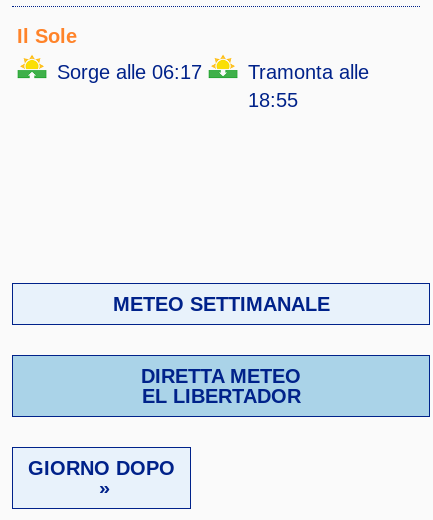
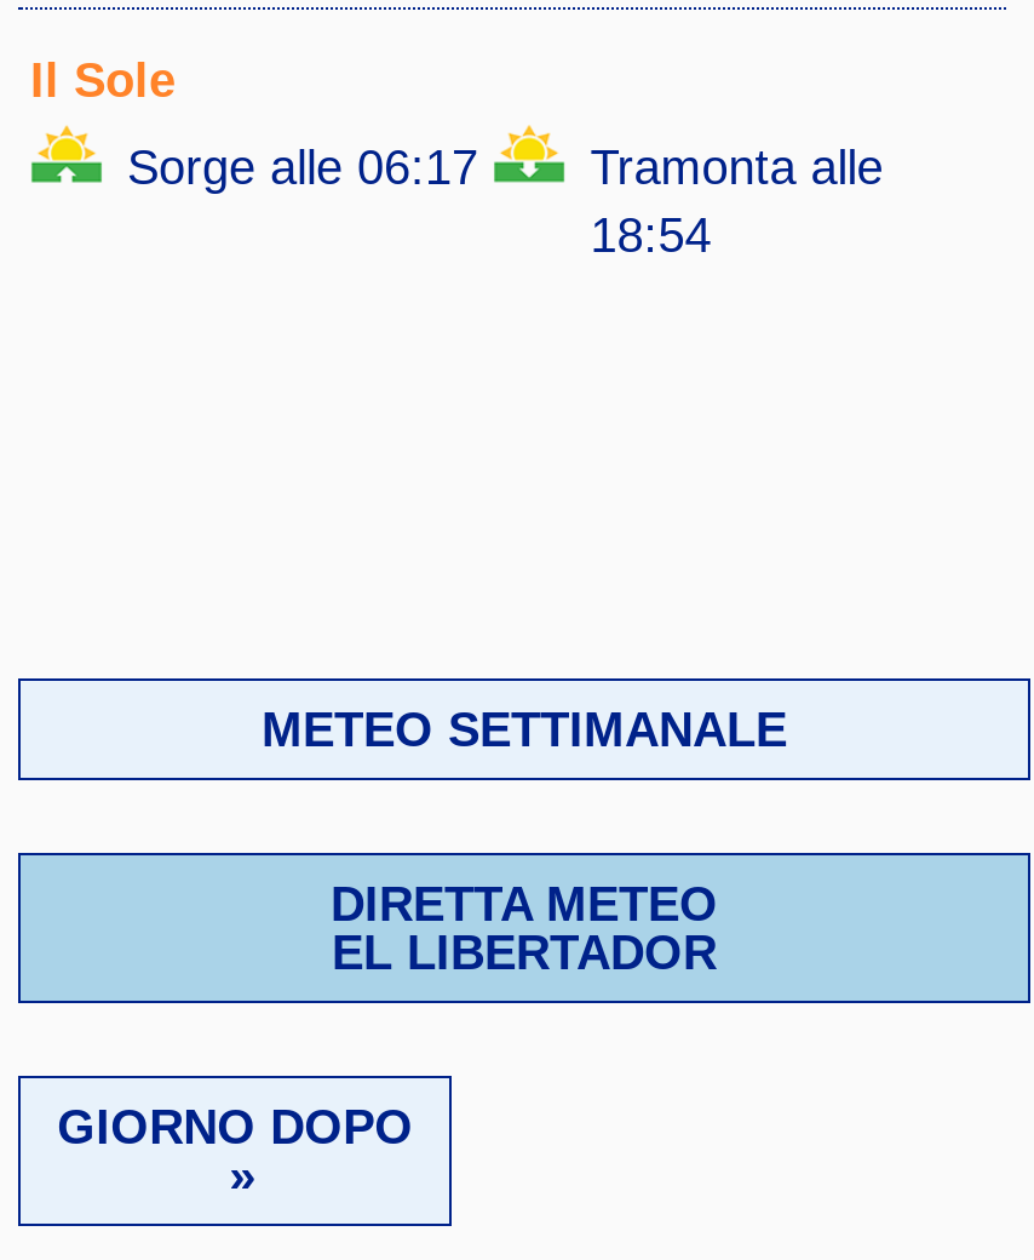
[248,89,298,111] 18:55 -> [590,208,711,262] 18:54

